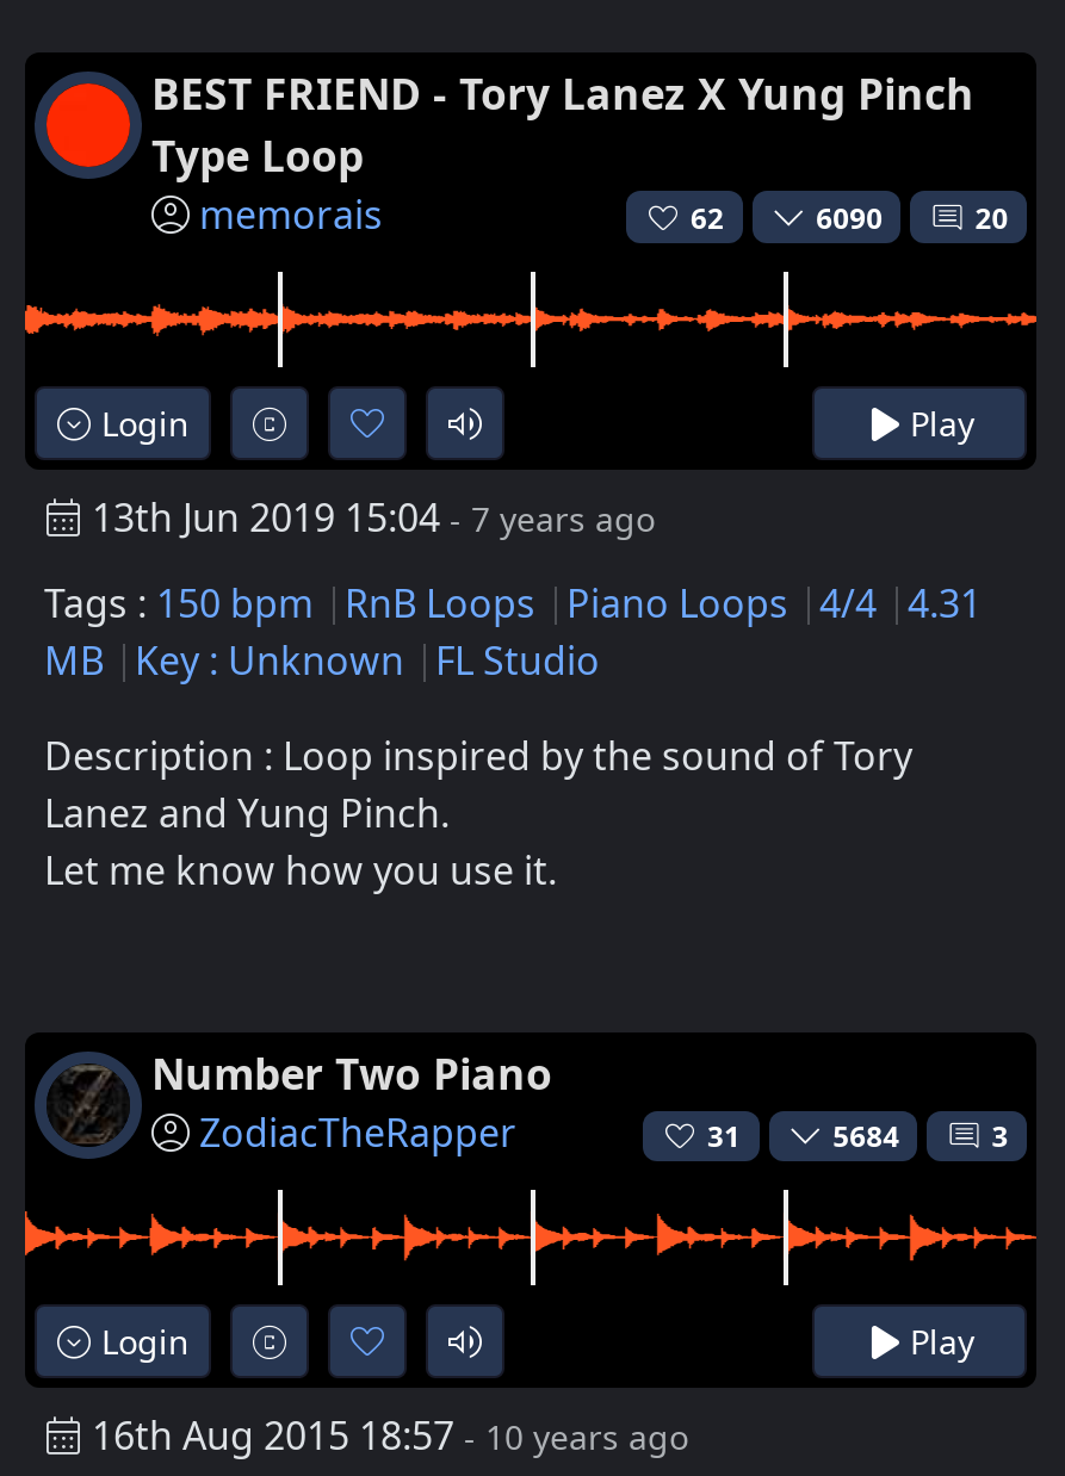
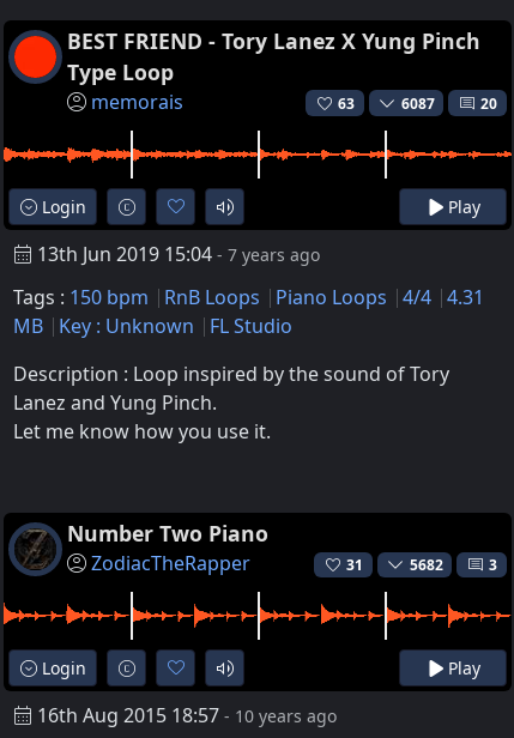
[691,197,724,237] 62 -> [338,93,355,113] 63
[816,197,883,237] 6090 -> [401,93,434,113] 6087
[833,1115,899,1156] 5684 -> [409,554,443,575] 5682

